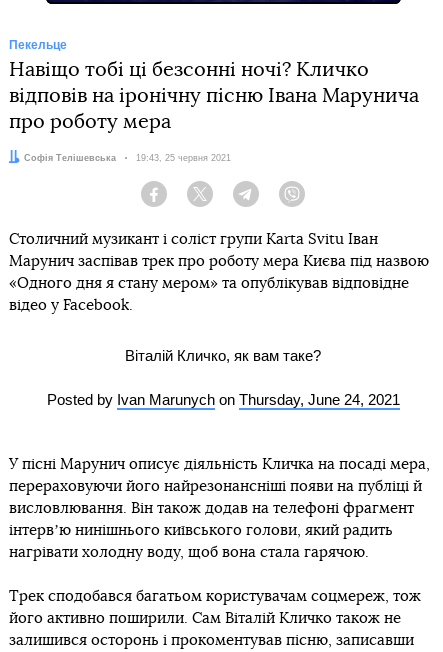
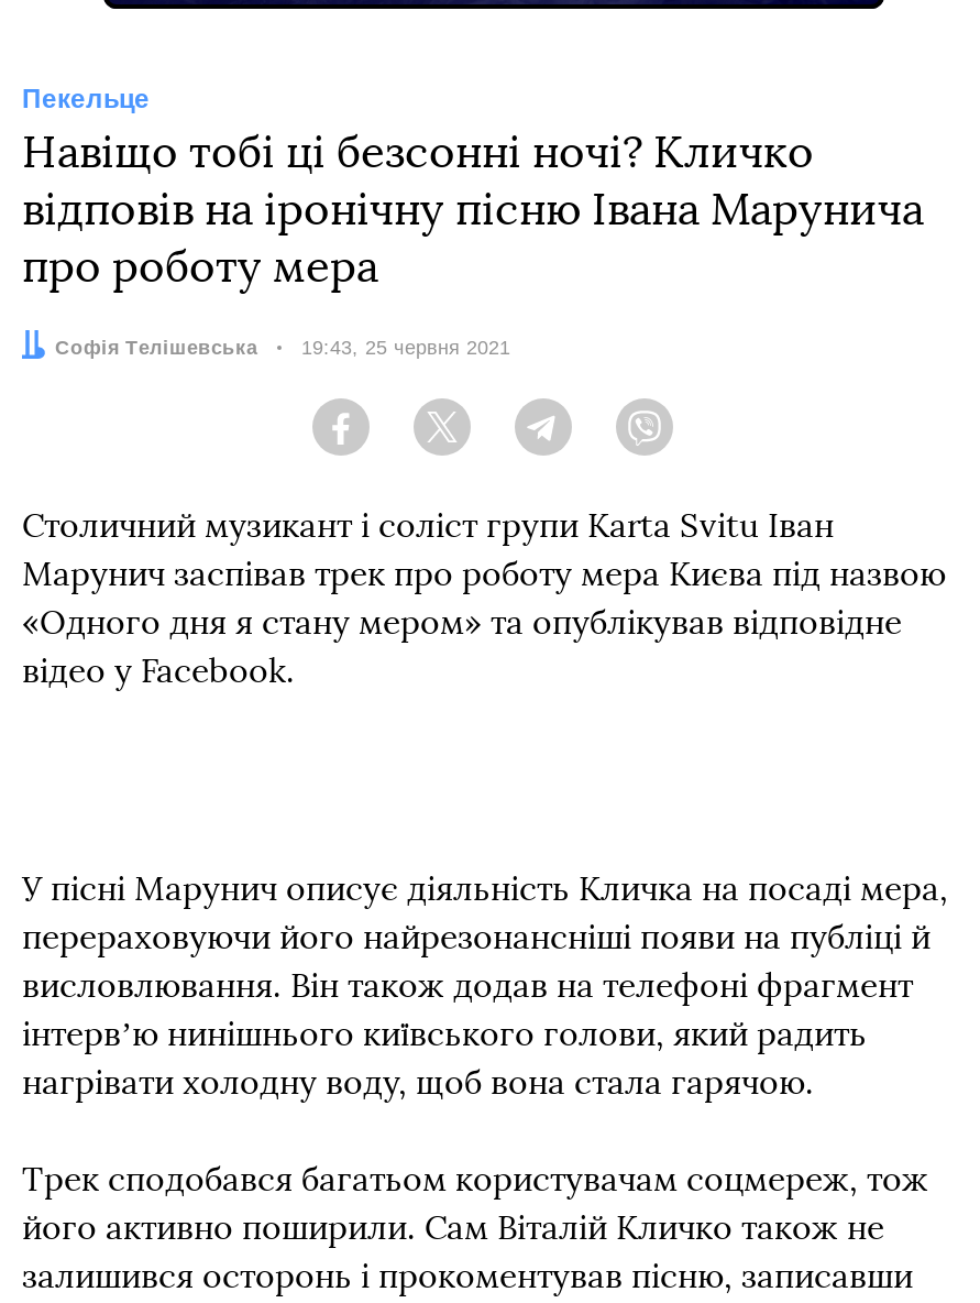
[46,346,399,407] Віталій Кличко, як вам таке? | Posted by Ivan Marunych on Thursday, June 24, 2021 -> none

